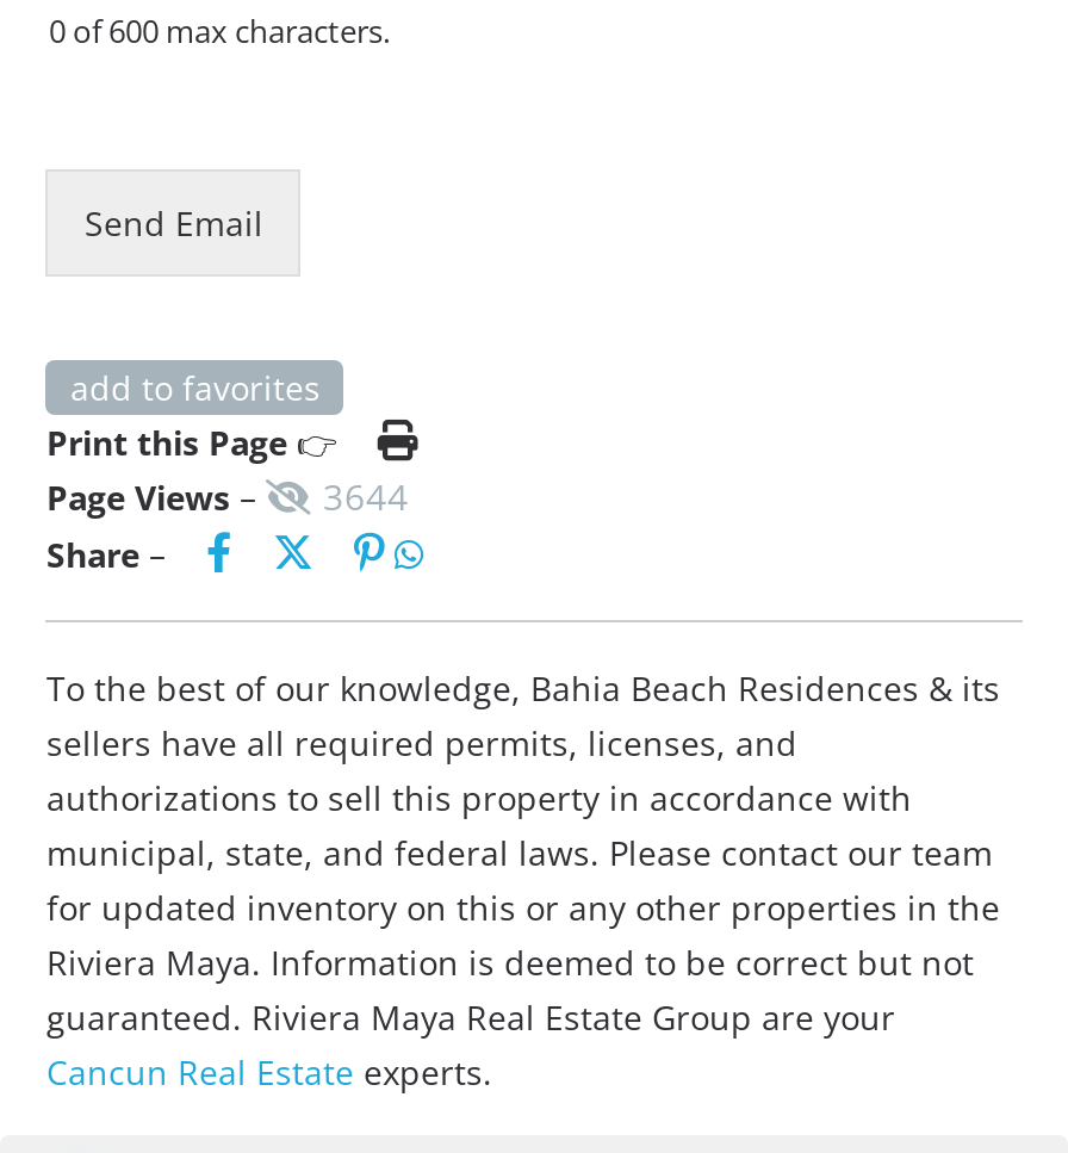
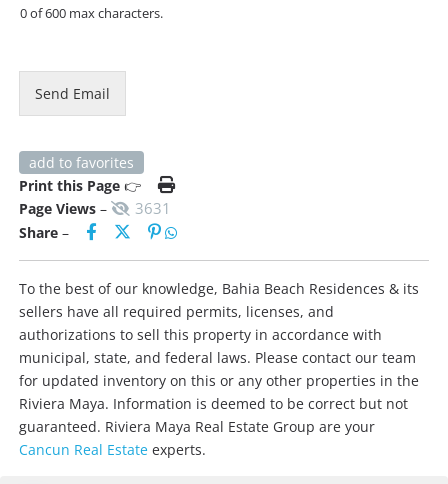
[46,472,409,520] Page Views – 3644 -> [19,198,171,218] Page Views – 3631

